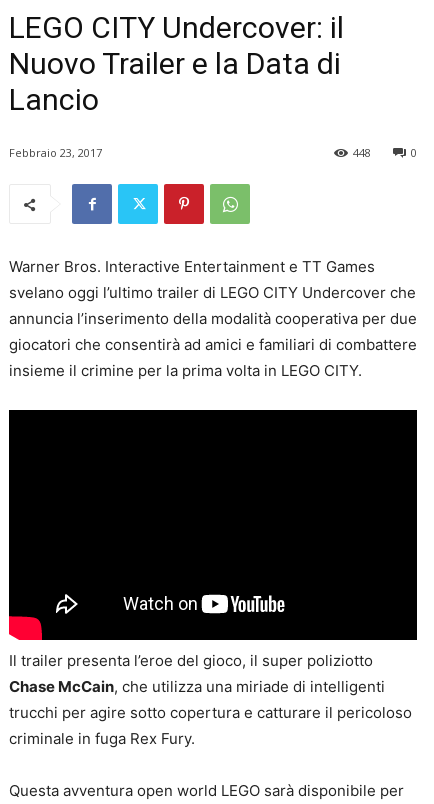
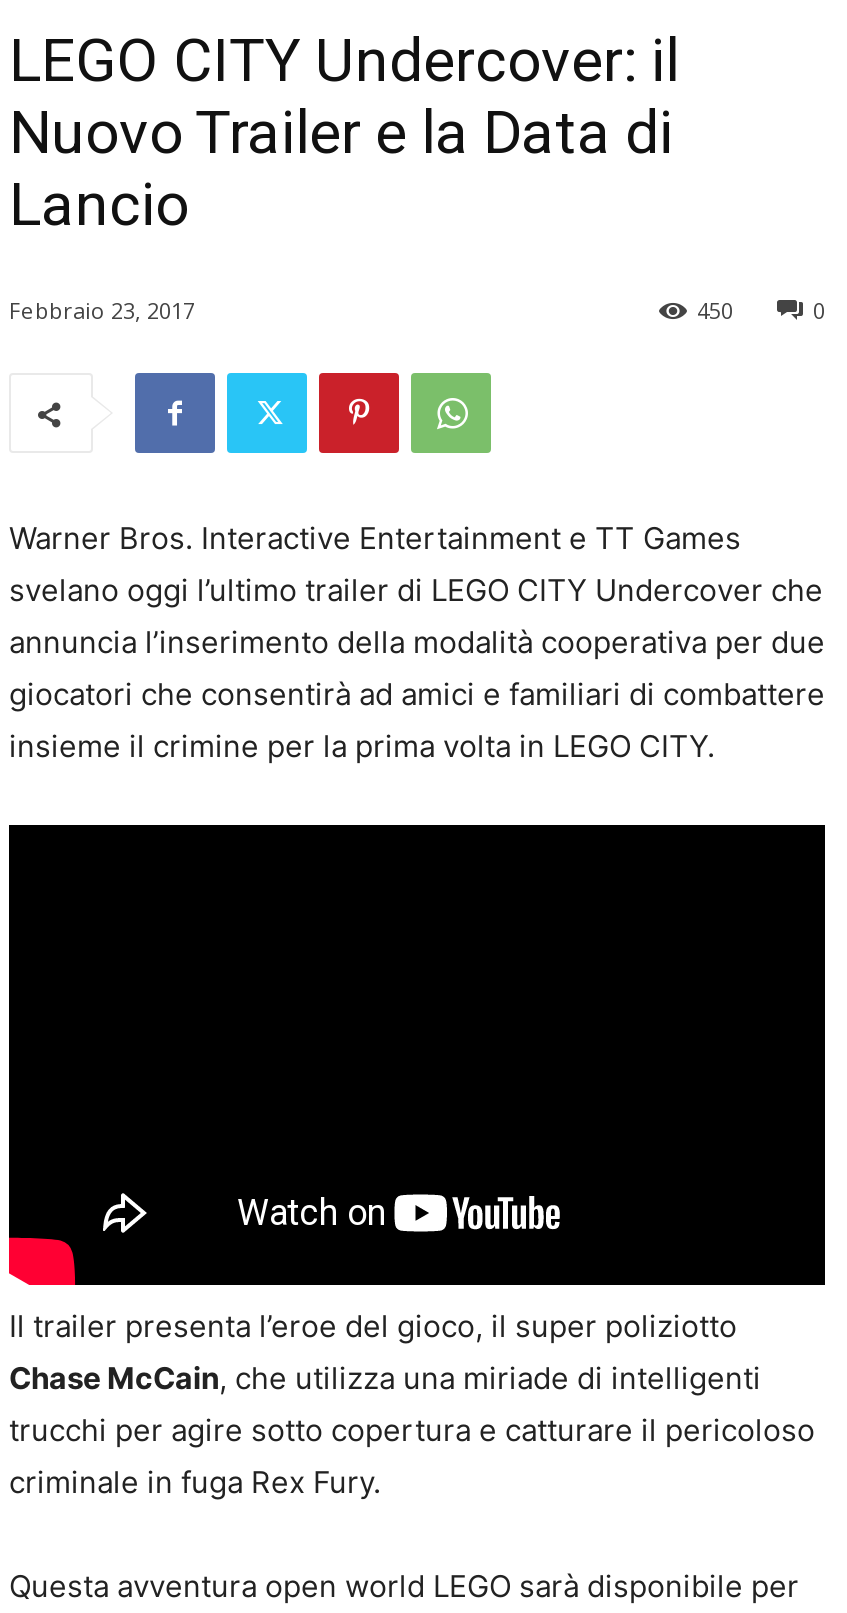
[353,145,371,160] 448 -> [697,295,733,325] 450

